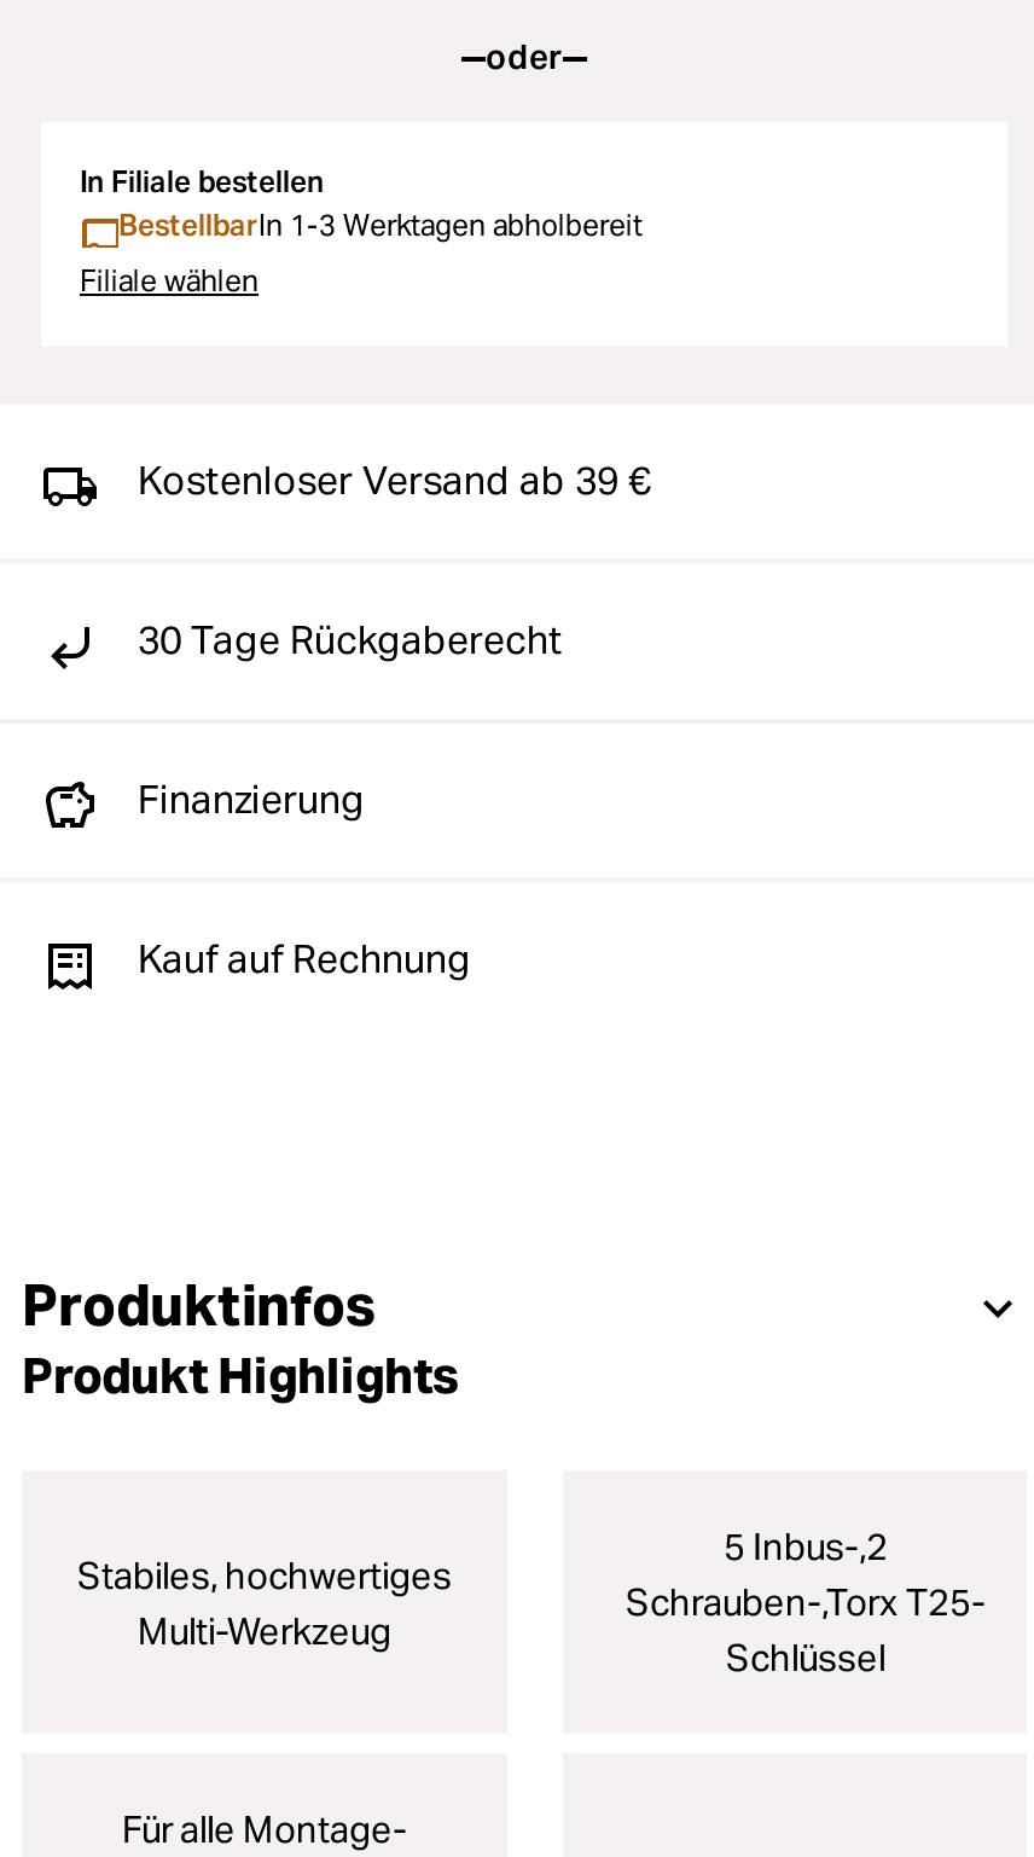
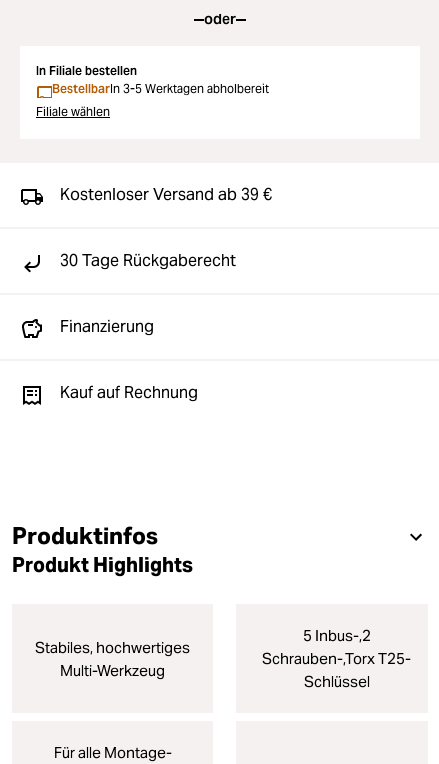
[118,207,643,243] BestellbarIn 1-3 Werktagen abholbereit -> [52,81,269,96] BestellbarIn 3-5 Werktagen abholbereit

